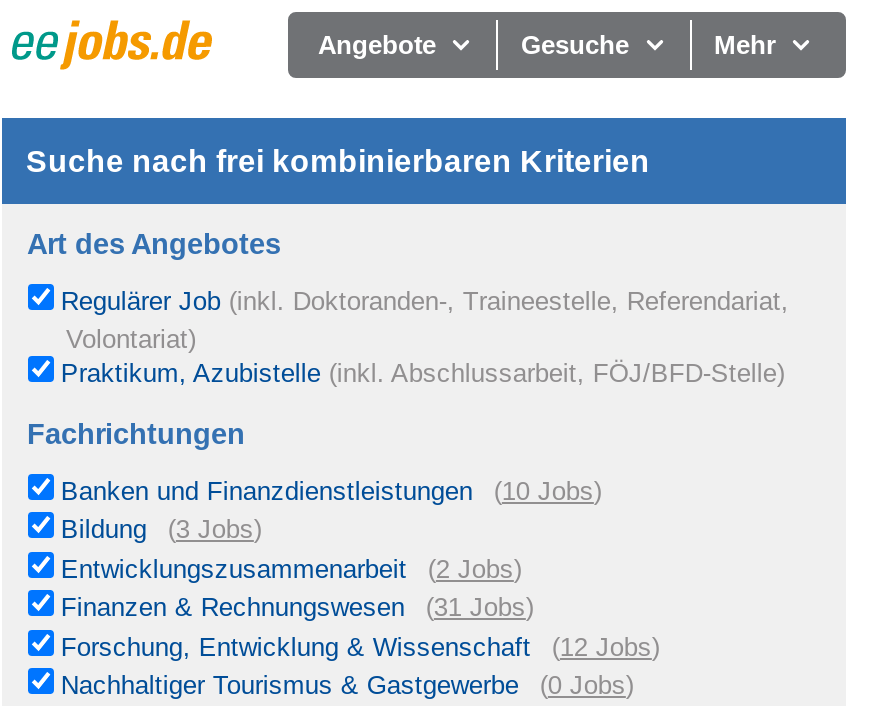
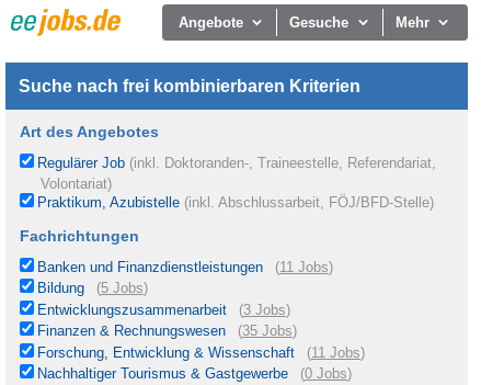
[61,476,602,506] Banken und Finanzdienstleistungen (10 Jobs) -> [38,259,333,275] Banken und Finanzdienstleistungen (11 Jobs)
[61,515,262,545] Bildung (3 Jobs) -> [38,280,148,297] Bildung (5 Jobs)
[61,554,522,584] Entwicklungszusammenarbeit (2 Jobs) -> [38,302,290,318] Entwicklungszusammenarbeit (3 Jobs)
[61,593,534,623] Finanzen & Rechnungswesen (31 Jobs) -> [38,323,297,339] Finanzen & Rechnungswesen (35 Jobs)
[61,631,660,661] Forschung, Entwicklung & Wissenschaft (12 Jobs) -> [38,344,365,361] Forschung, Entwicklung & Wissenschaft (11 Jobs)

